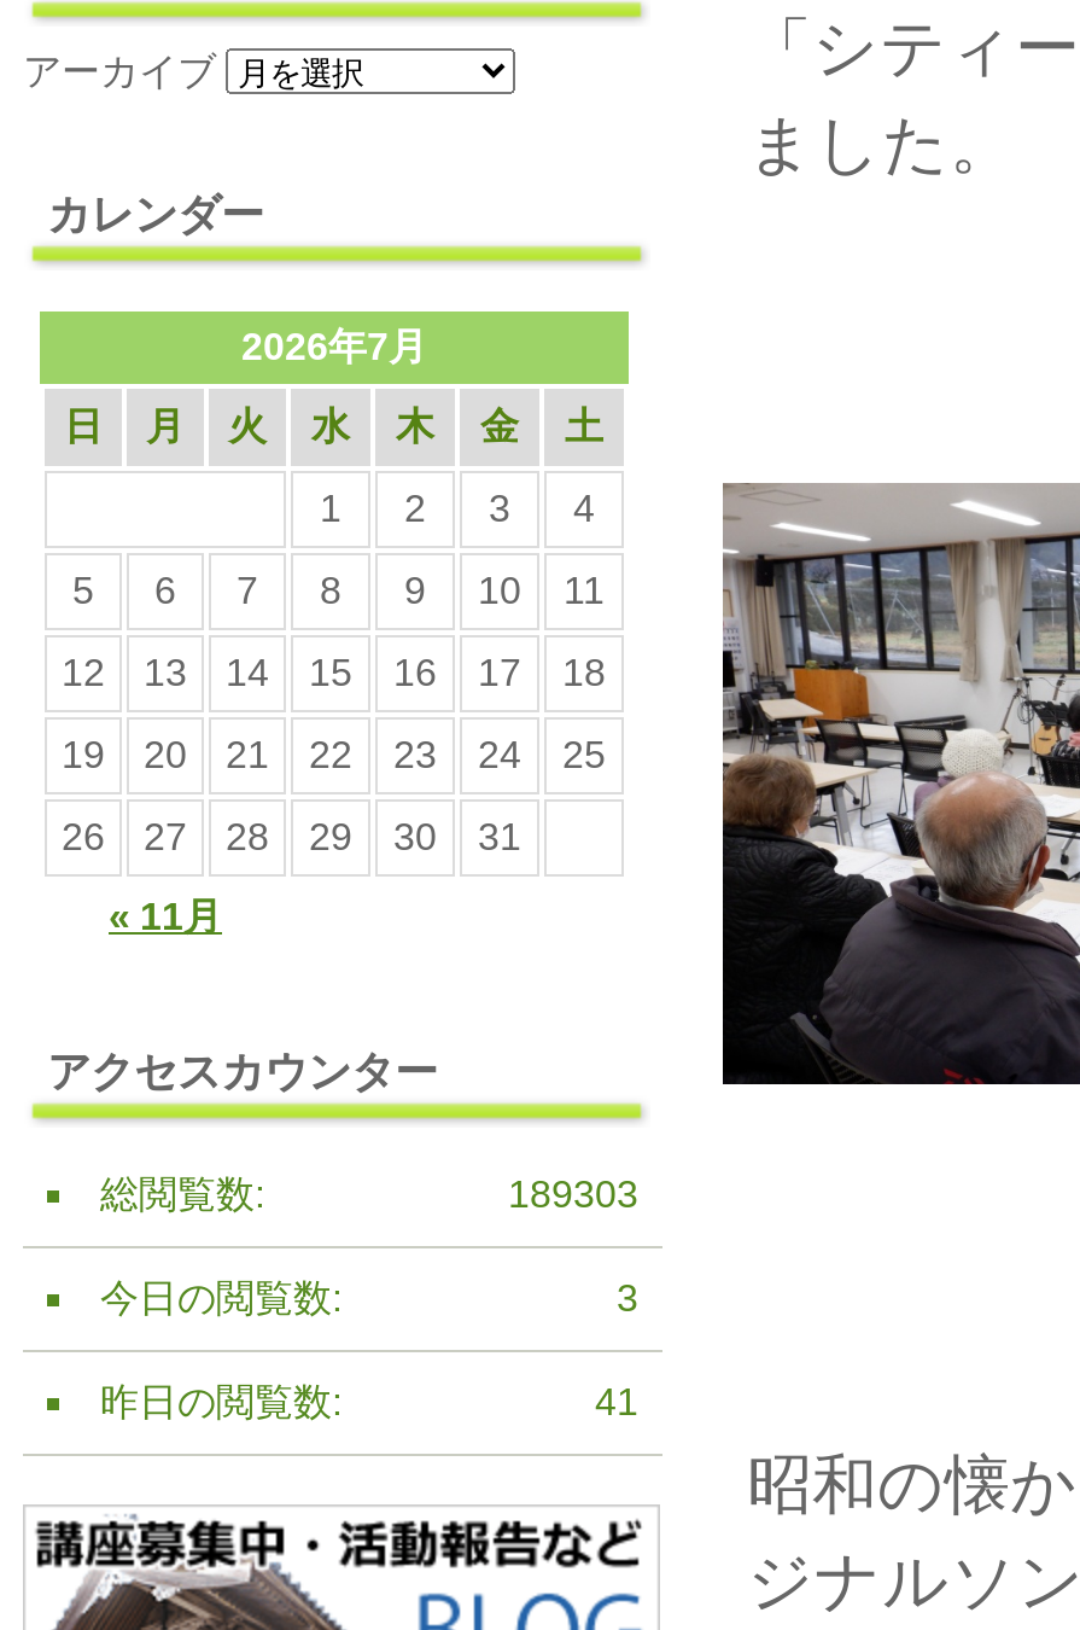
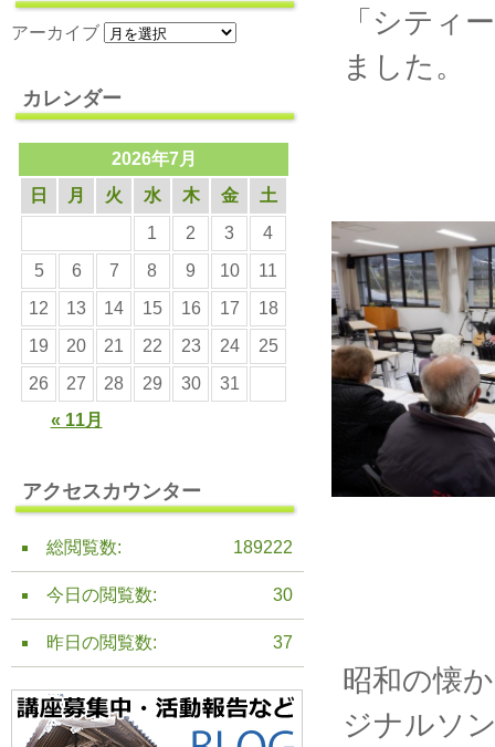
[508,1174,638,1215] 189303 -> [233,538,293,557] 189222
[617,1277,638,1318] 3 -> [273,585,293,604] 30
[595,1381,638,1422] 41 -> [273,633,293,652] 37

